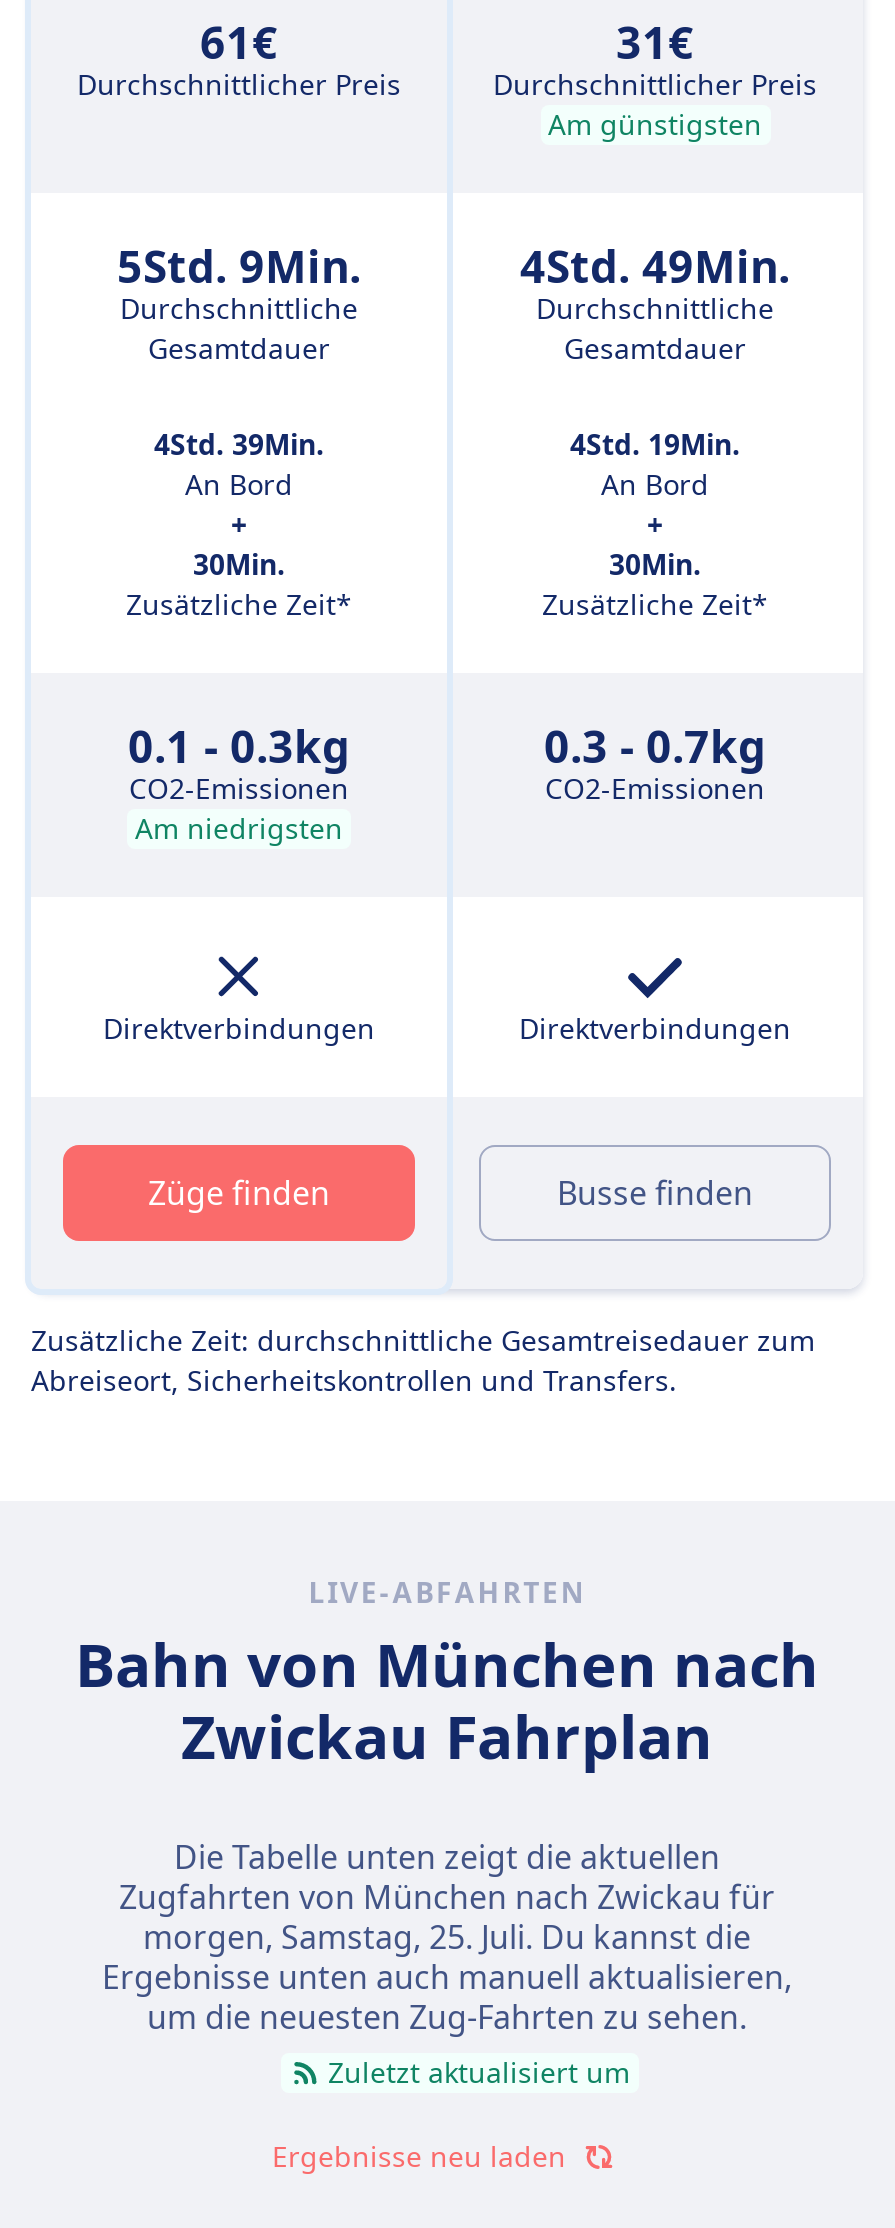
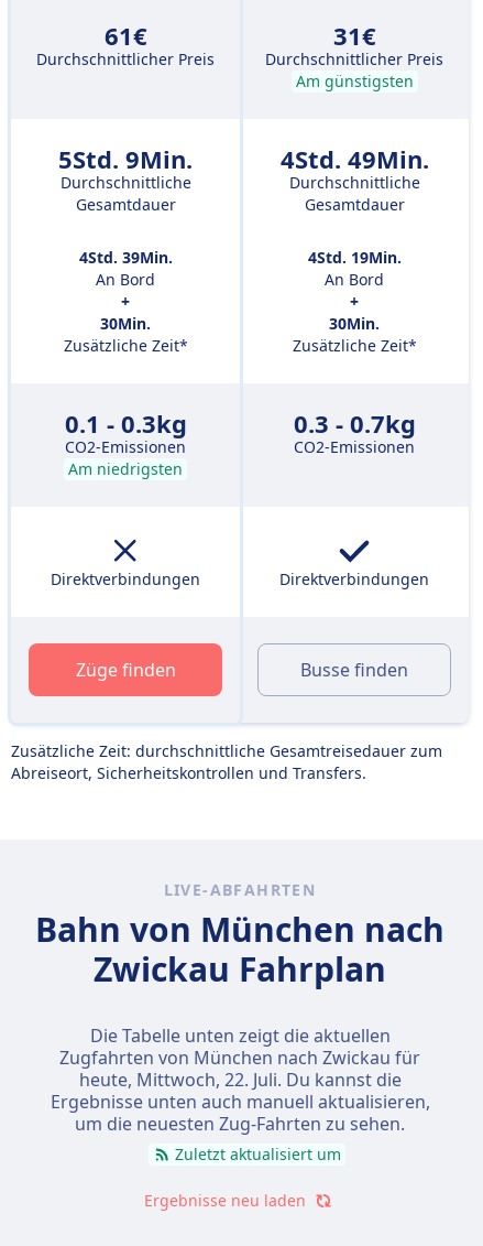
[143,1915,751,1959] morgen, Samstag, 25. Juli. Du kannst die -> [79,1068,401,1092] heute, Mittwoch, 22. Juli. Du kannst die

